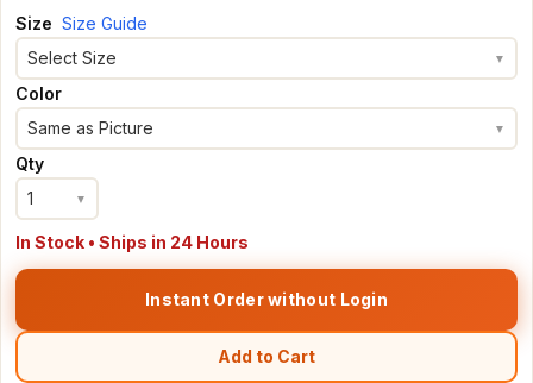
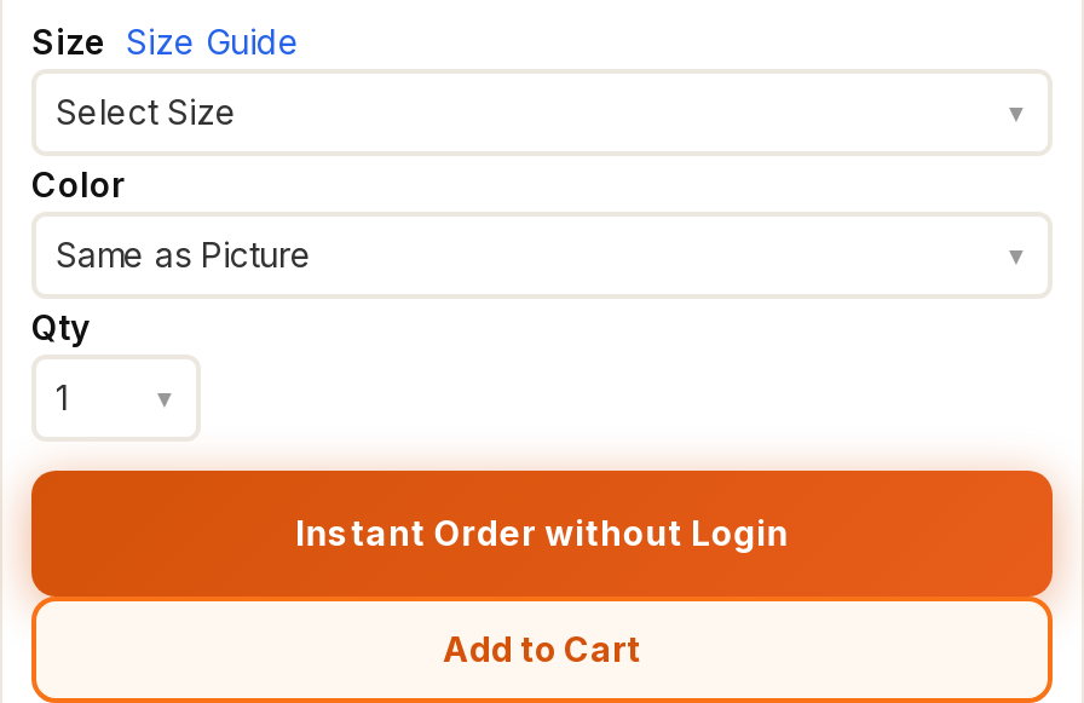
[15,232,249,252] In Stock • Ships in 24 Hours -> none

